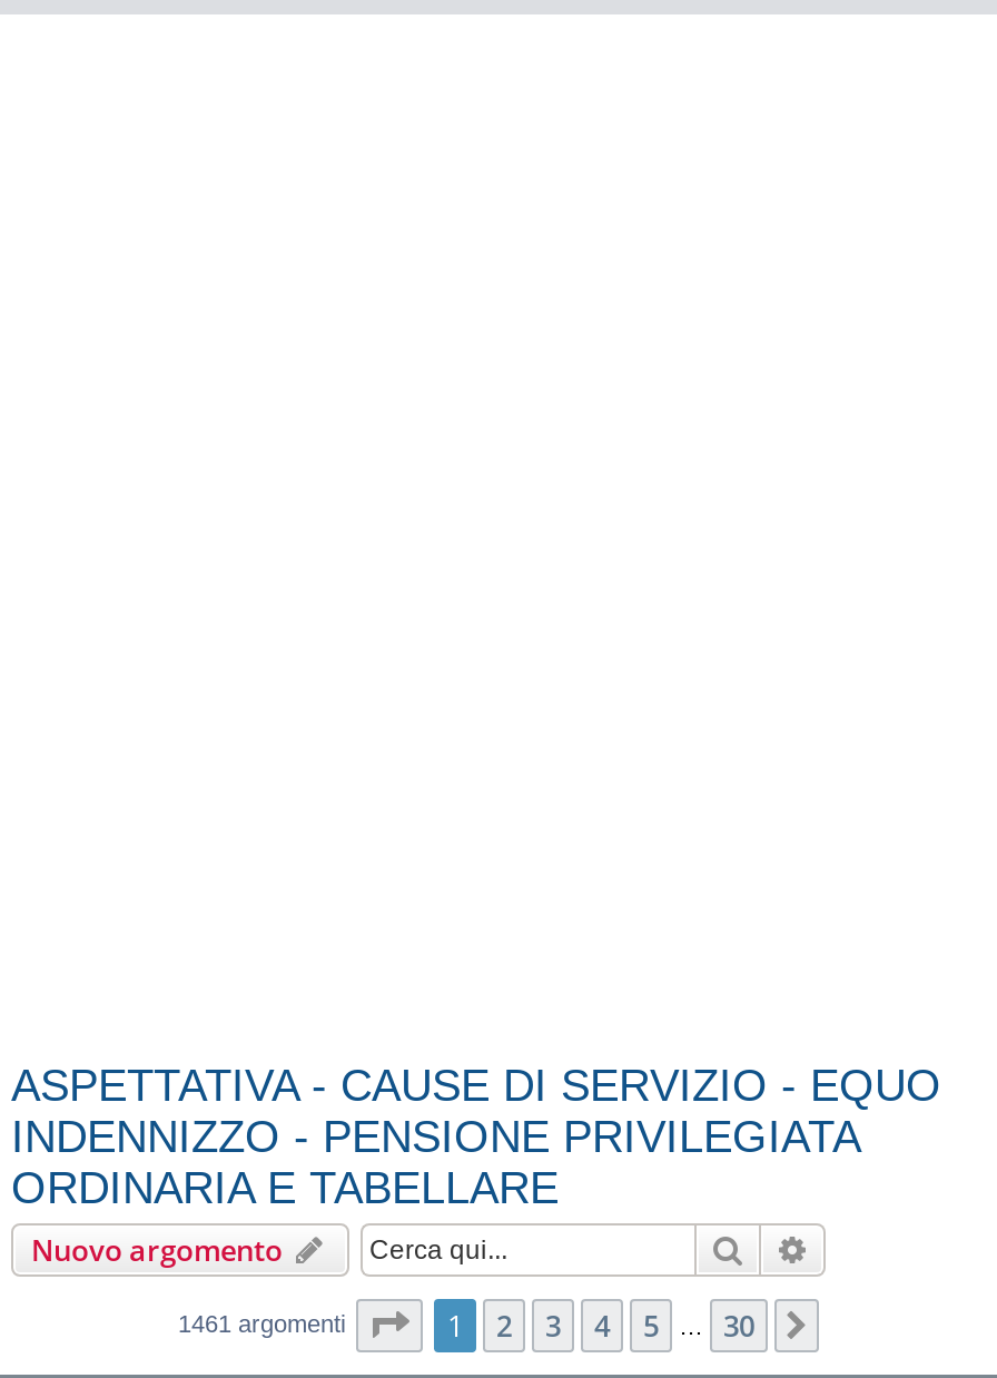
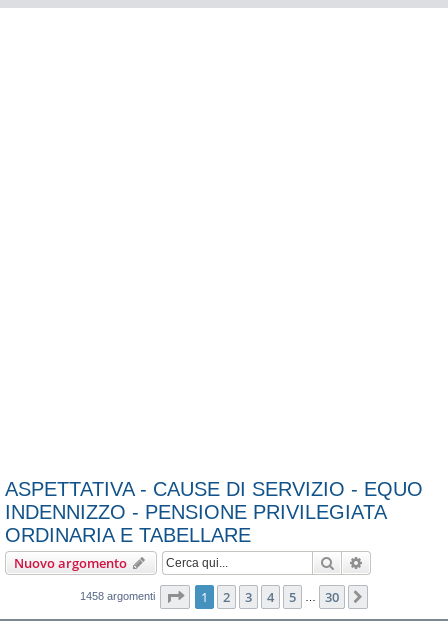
[178,1310,352,1337] 1461 argomenti -> [80,590,158,602] 1458 argomenti

